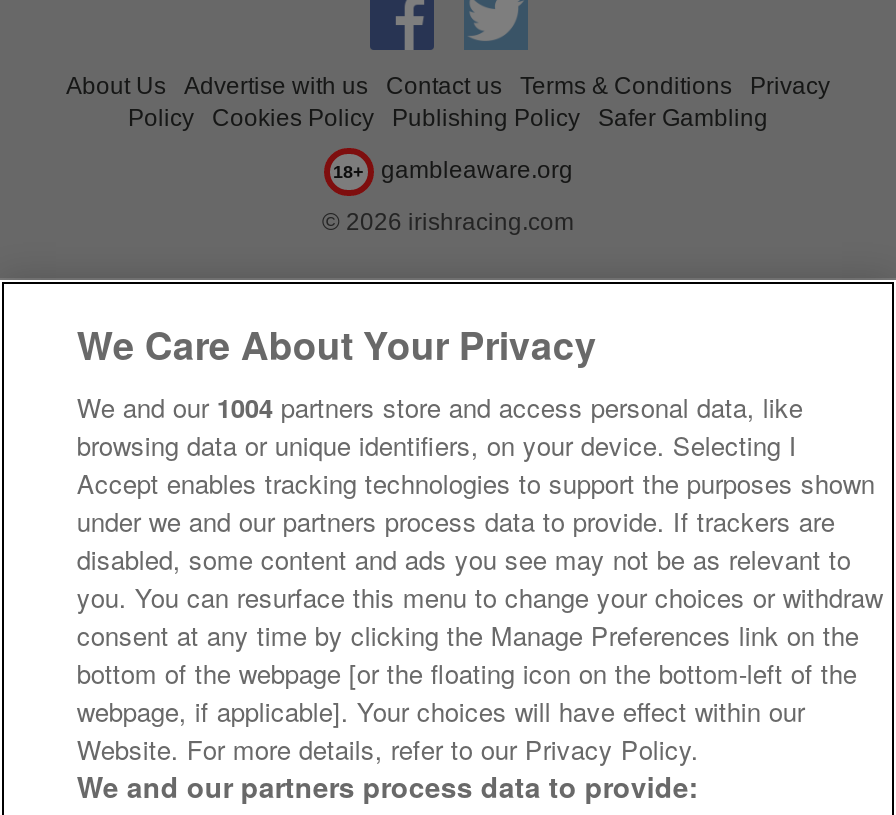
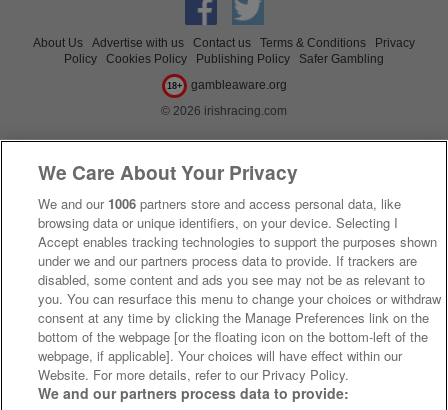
[77,388,803,426] We and our 1004 partners store and access personal data, like -> [38,194,401,213] We and our 1006 partners store and access personal data, like

